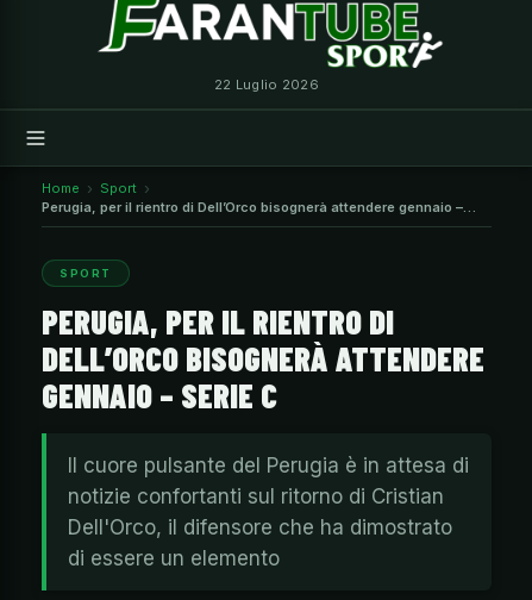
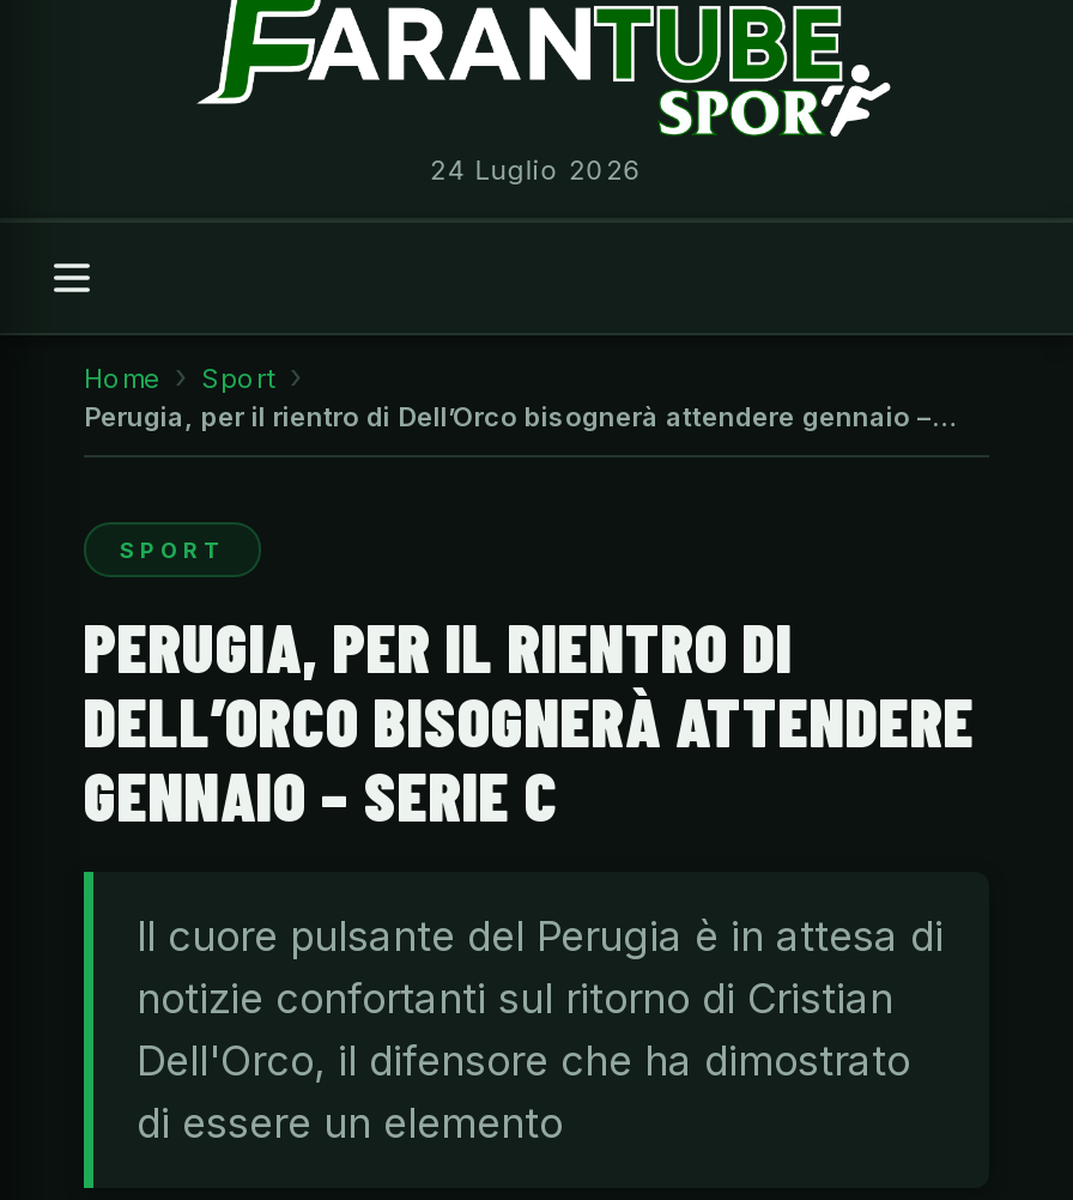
[214,76,319,93] 22 Luglio 2026 -> [430,153,643,187] 24 Luglio 2026

